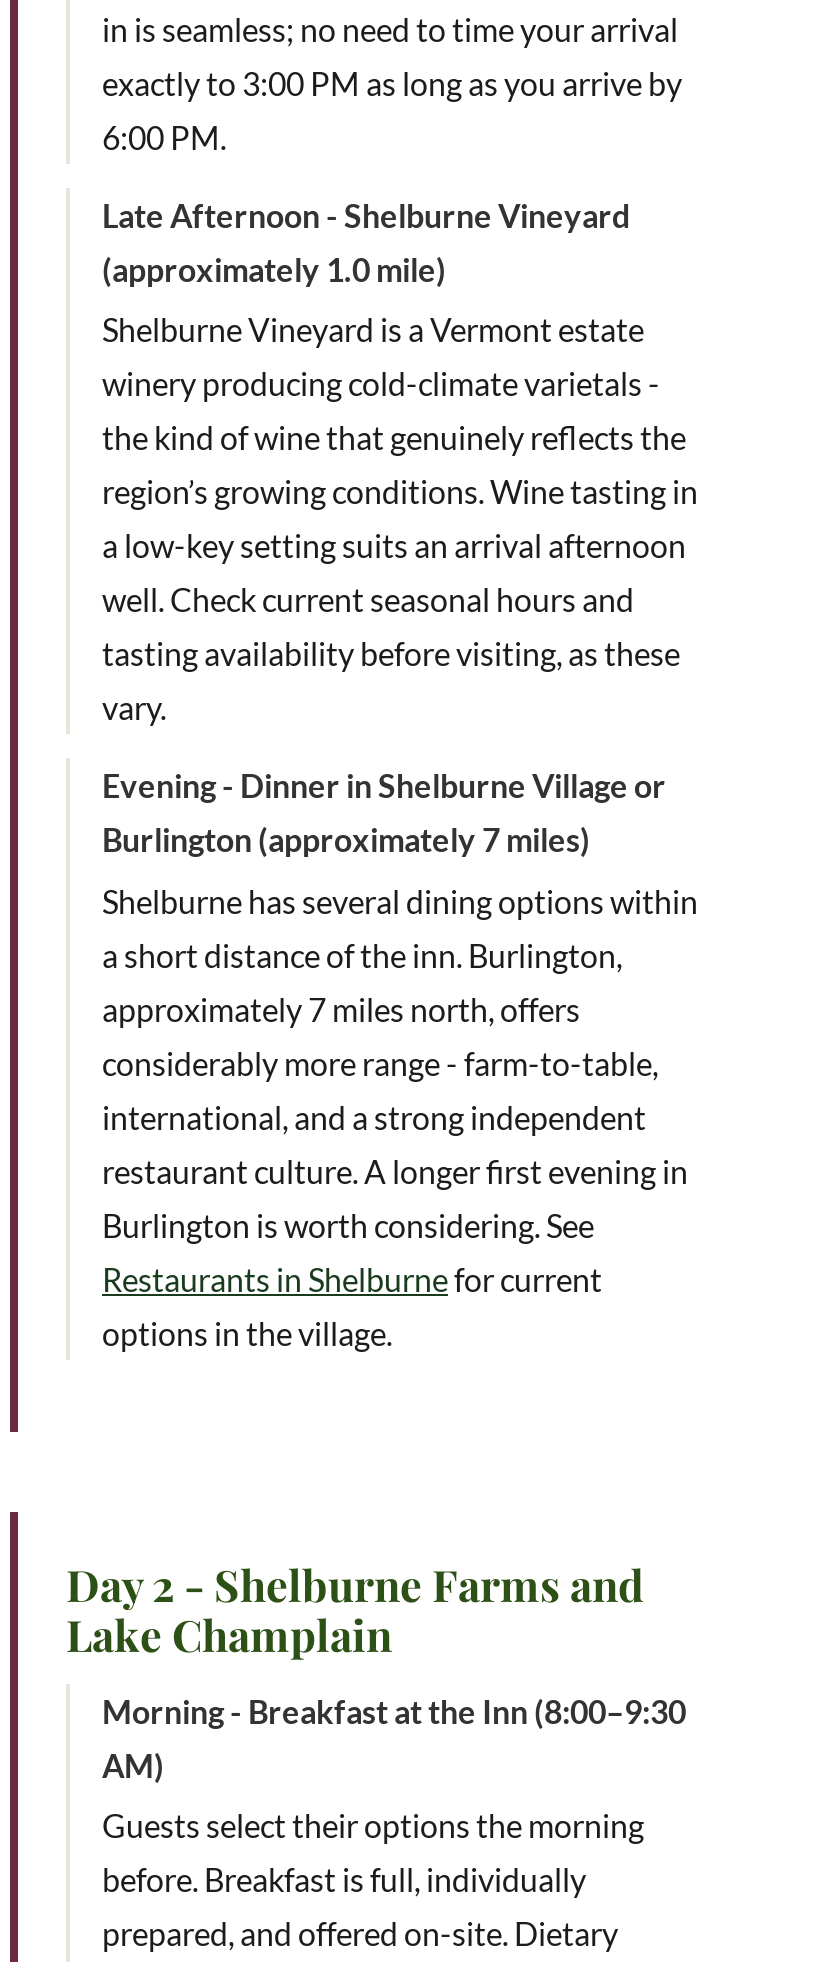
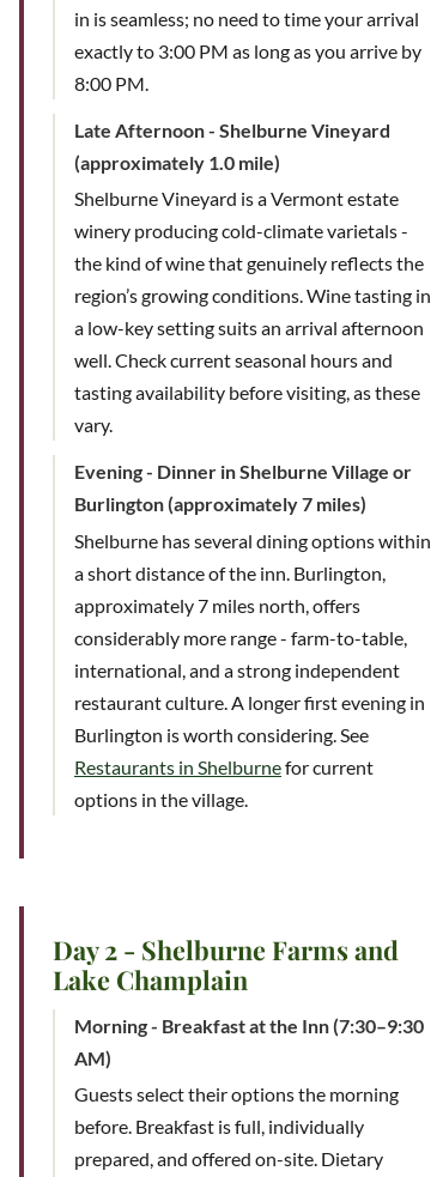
[102,118,226,156] 6:00 PM. -> [74,72,148,95] 8:00 PM.
[102,1691,686,1729] Morning - Breakfast at the Inn (8:00–9:30 -> [74,1014,424,1036] Morning - Breakfast at the Inn (7:30–9:30

